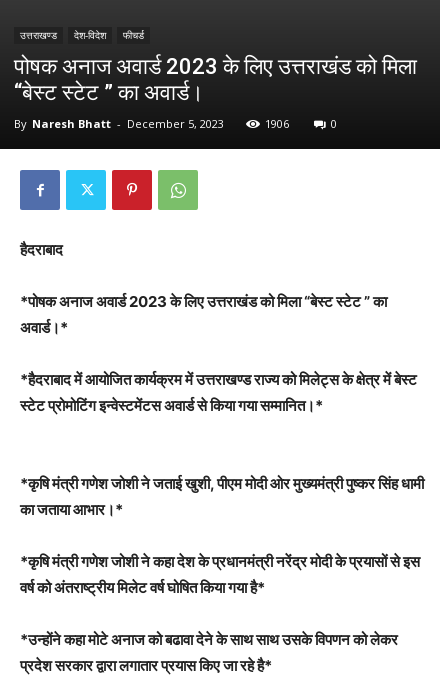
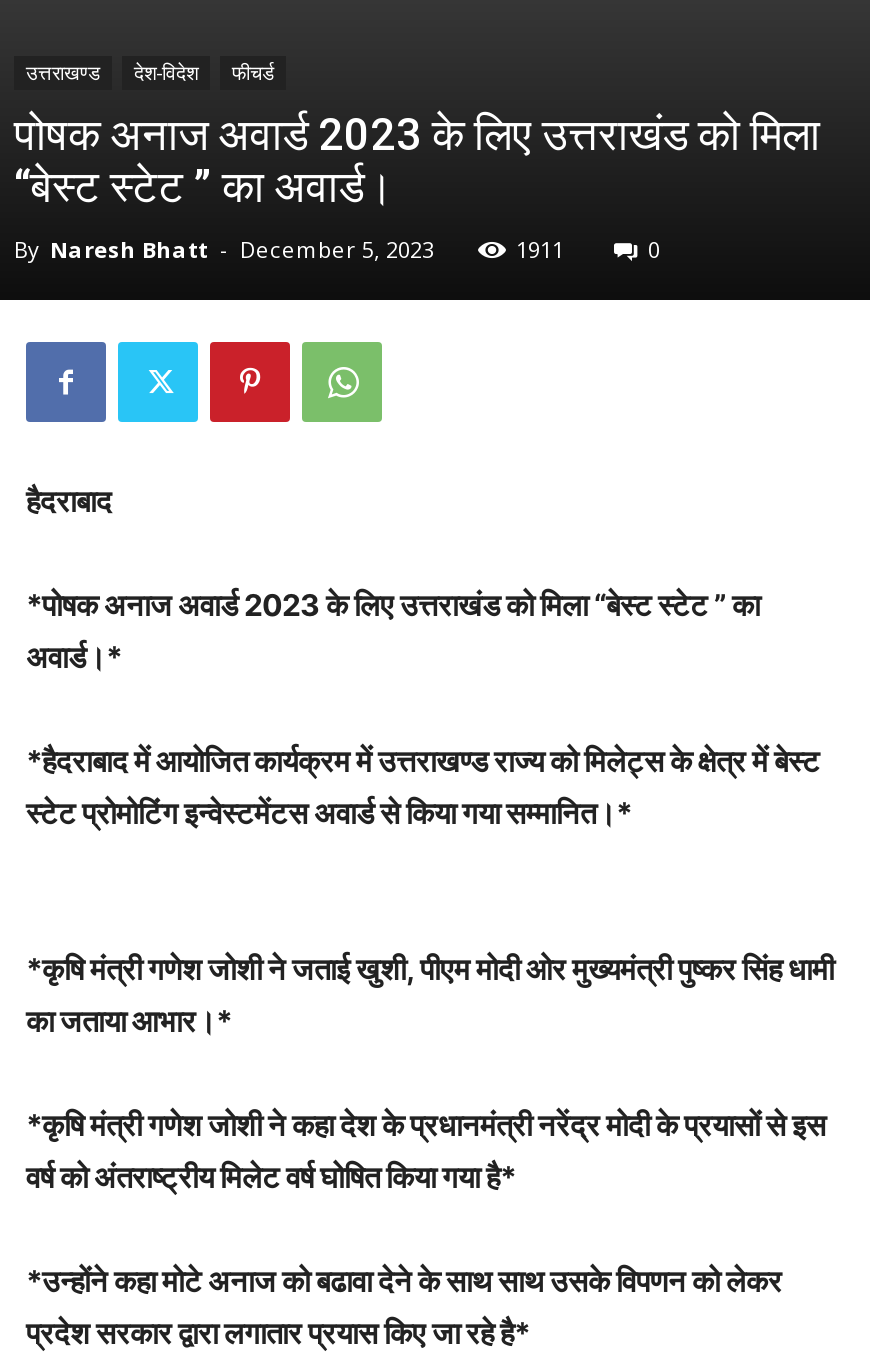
[265,116,289,131] 1906 -> [516,234,564,264] 1911

